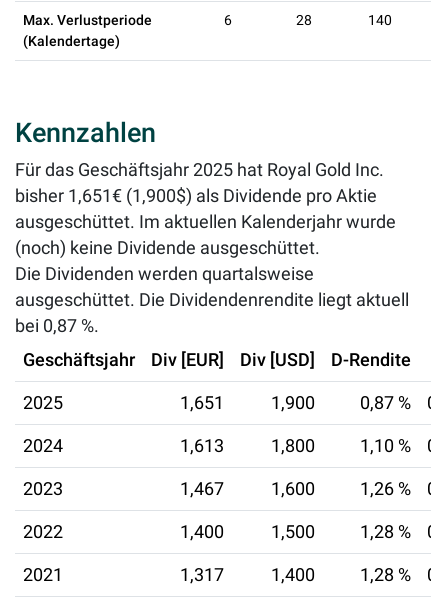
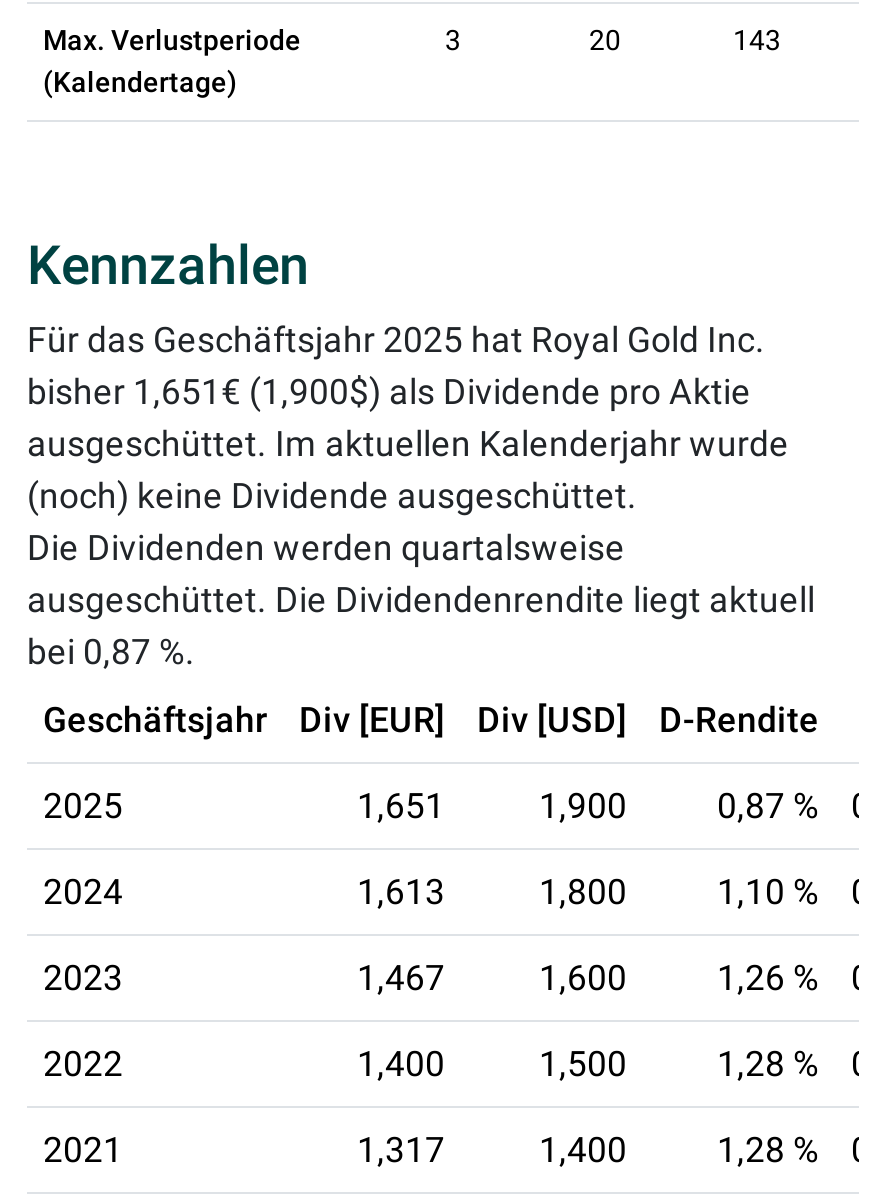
[224,12,232,28] 6 -> [445,25,461,57] 3
[296,12,312,28] 28 -> [589,25,621,57] 20
[368,12,392,28] 140 -> [733,25,781,57] 143

